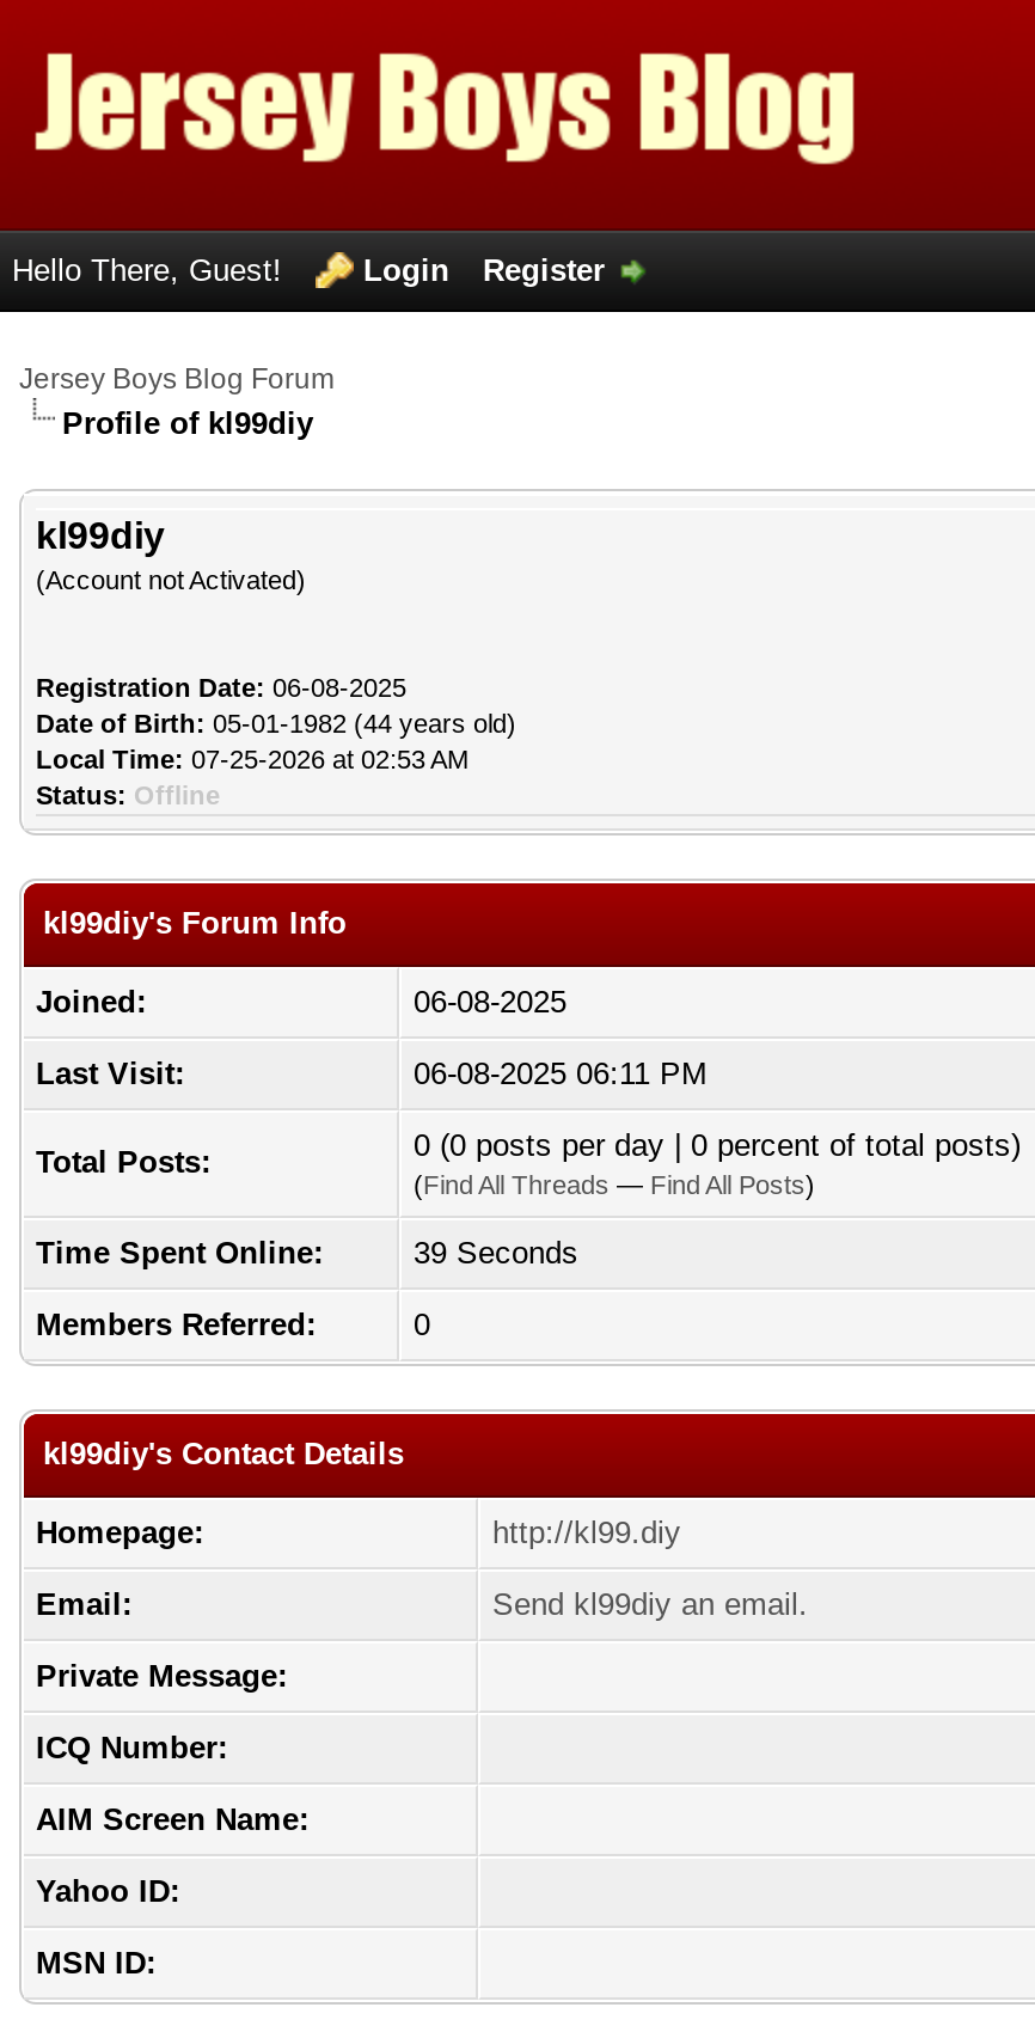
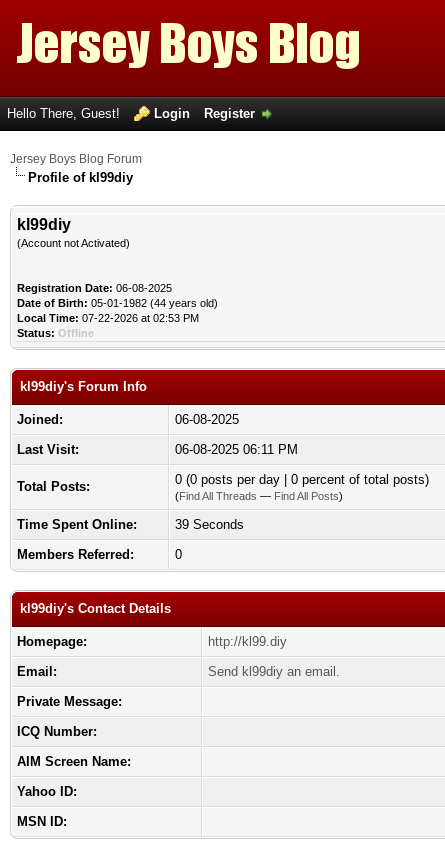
[36,745,468,773] Local Time: 07-25-2026 at 02:53 AM -> [17,312,199,324] Local Time: 07-22-2026 at 02:53 PM

